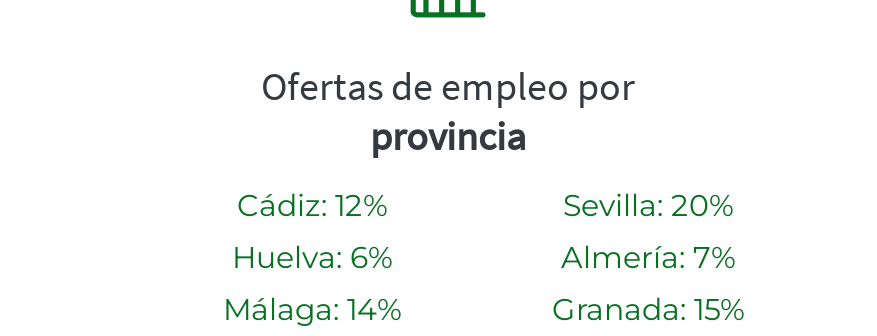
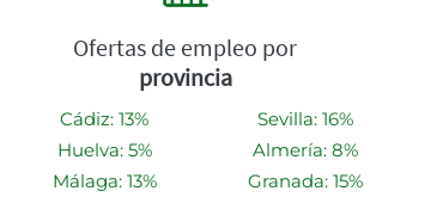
[237,186,387,224] Cádiz: 12% -> [60,108,148,130] Cádiz: 13%
[563,186,733,224] Sevilla: 20% -> [257,108,353,130] Sevilla: 16%
[232,238,392,276] Huelva: 6% -> [57,139,151,161] Huelva: 5%
[561,238,735,276] Almería: 7% -> [253,139,358,161] Almería: 8%
[223,290,401,328] Málaga: 14% -> [52,170,156,192] Málaga: 13%

